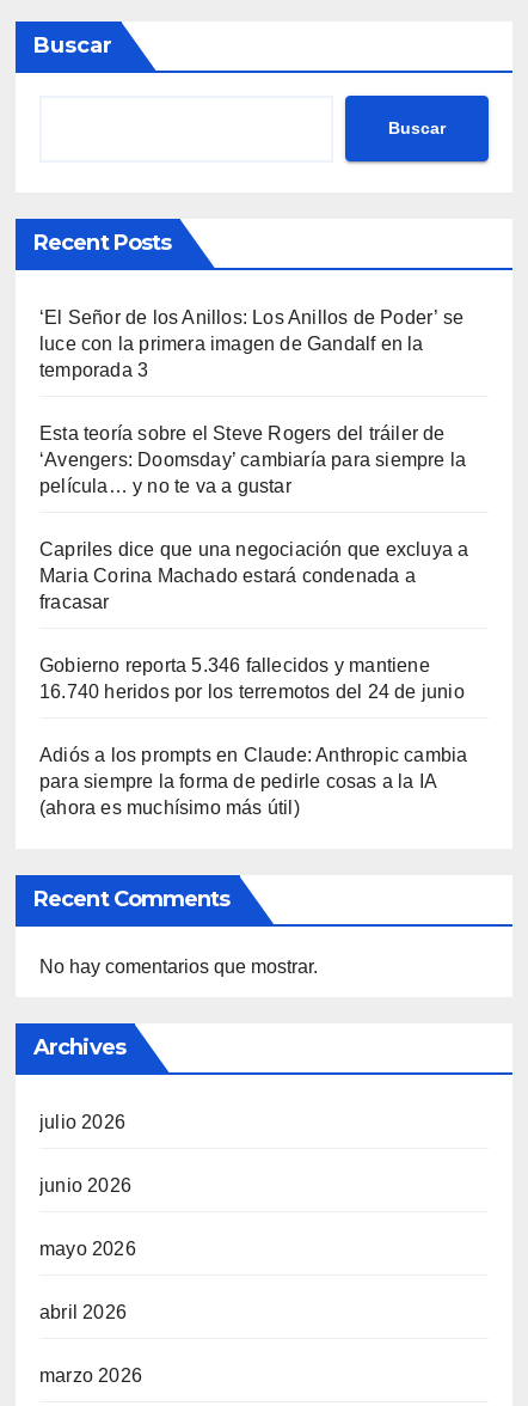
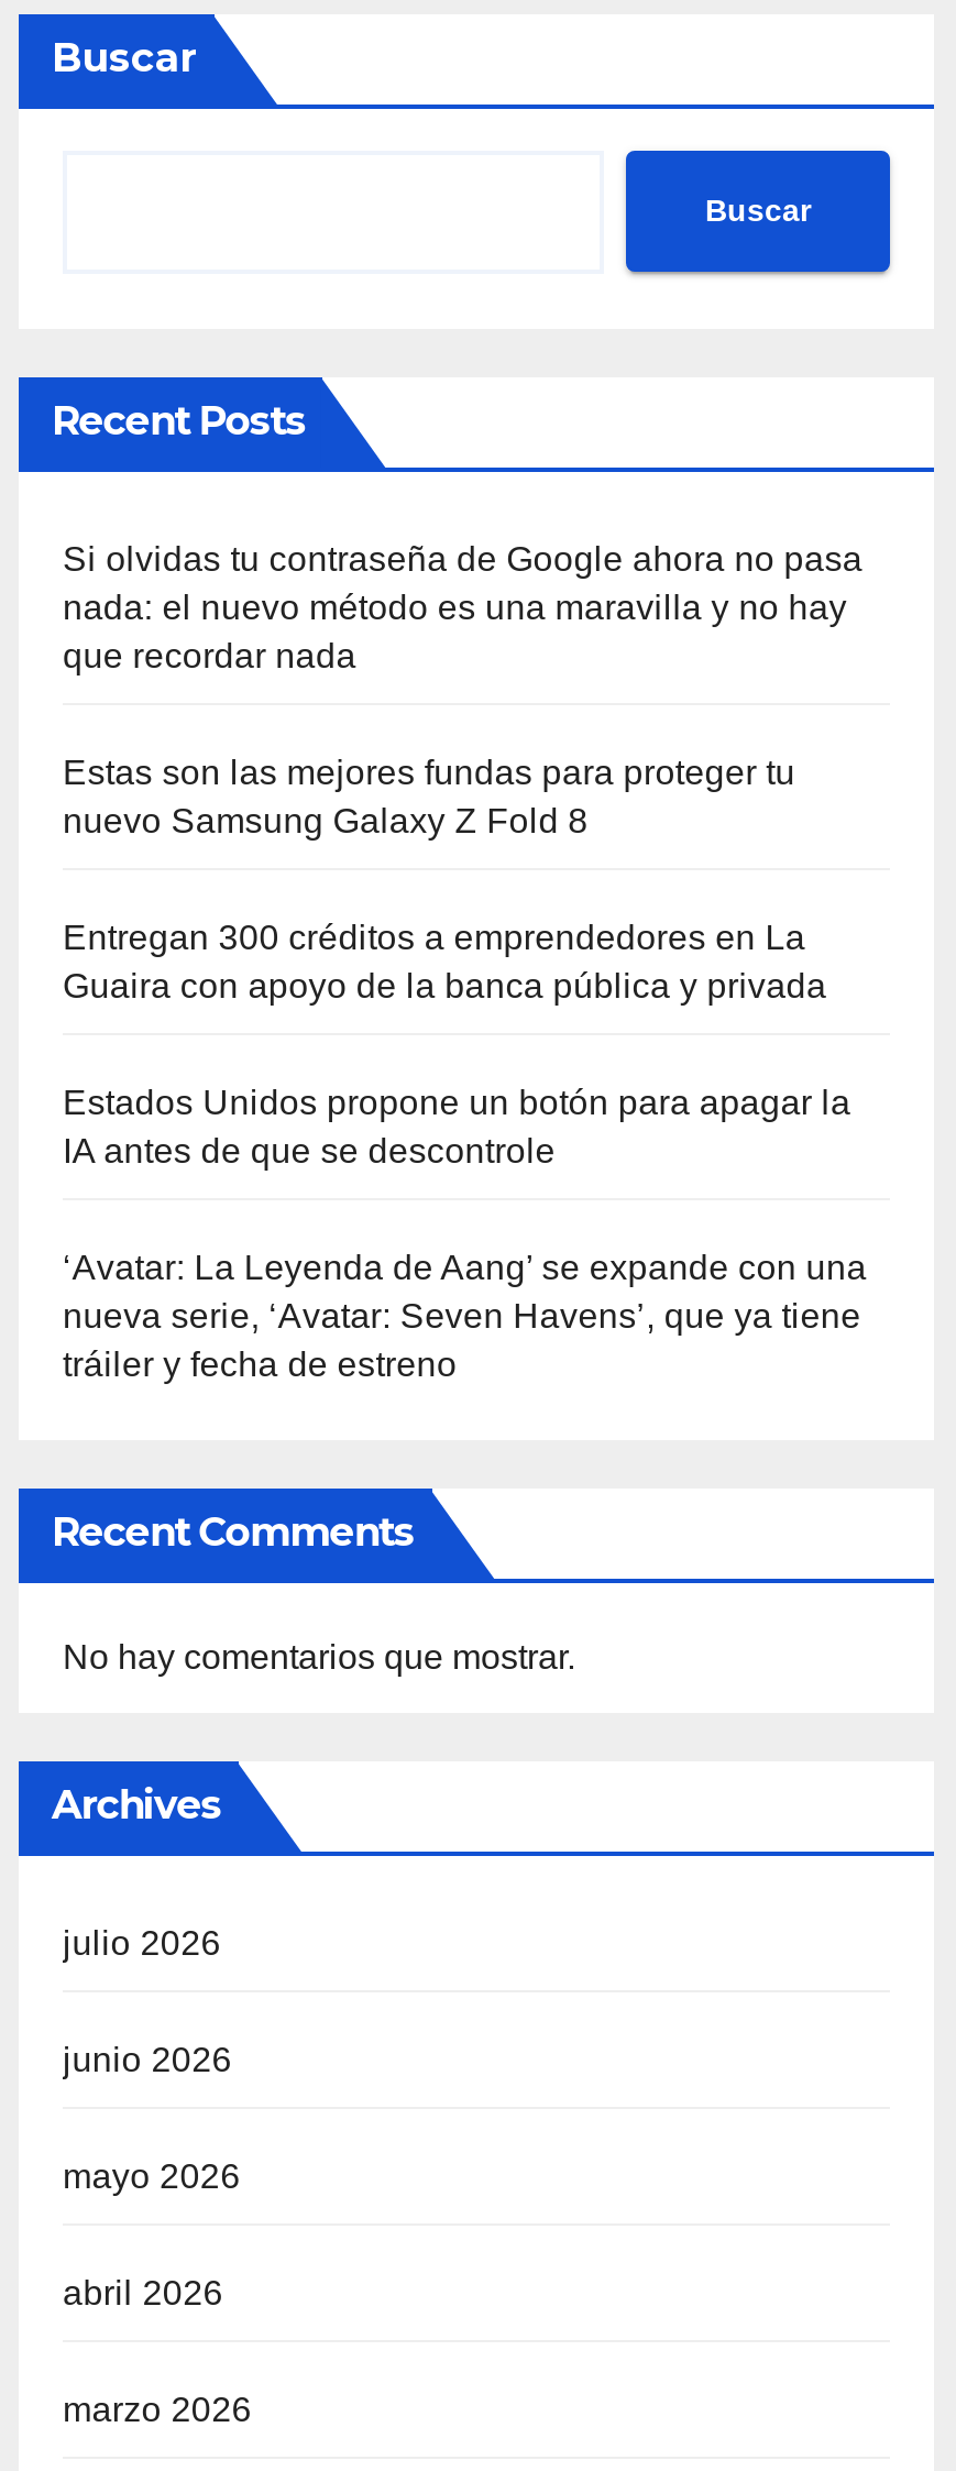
[39,307,463,380] ‘El Señor de los Anillos: Los Anillos de Poder’ se | luce con la primera imagen de Gandalf en la | temporada 3 -> [63,540,863,674] Si olvidas tu contraseña de Google ahora no pasa | nada: el nuevo método es una maravilla y no hay | que recordar nada
[39,423,466,496] Esta teoría sobre el Steve Rogers del tráiler de | ‘Avengers: Doomsday’ cambiaría para siempre la | película… y no te va a gustar -> [63,753,795,839] Estas son las mejores fundas para proteger tu | nuevo Samsung Galaxy Z Fold 8
[39,539,469,612] Capriles dice que una negociación que excluya a | Maria Corina Machado estará condenada a | fracasar -> [63,918,827,1004] Entregan 300 créditos a emprendedores en La | Guaira con apoyo de la banca pública y privada
[39,655,464,701] Gobierno reporta 5.346 fallecidos y mantiene | 16.740 heridos por los terremotos del 24 de junio -> [63,1083,851,1169] Estados Unidos propone un botón para apagar la | IA antes de que se descontrole
[39,744,468,817] Adiós a los prompts en Claude: Anthropic cambia | para siempre la forma de pedirle cosas a la IA | (ahora es muchísimo más útil) -> [63,1248,867,1382] ‘Avatar: La Leyenda de Aang’ se expande con una | nueva serie, ‘Avatar: Seven Havens’, que ya tiene | tráiler y fecha de estreno

